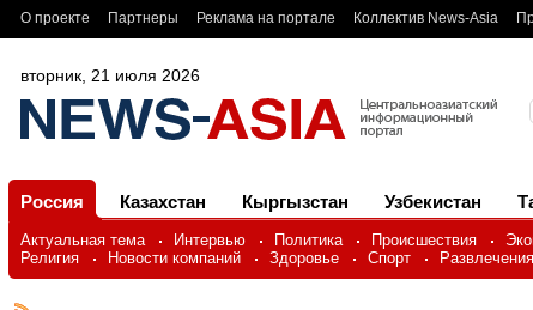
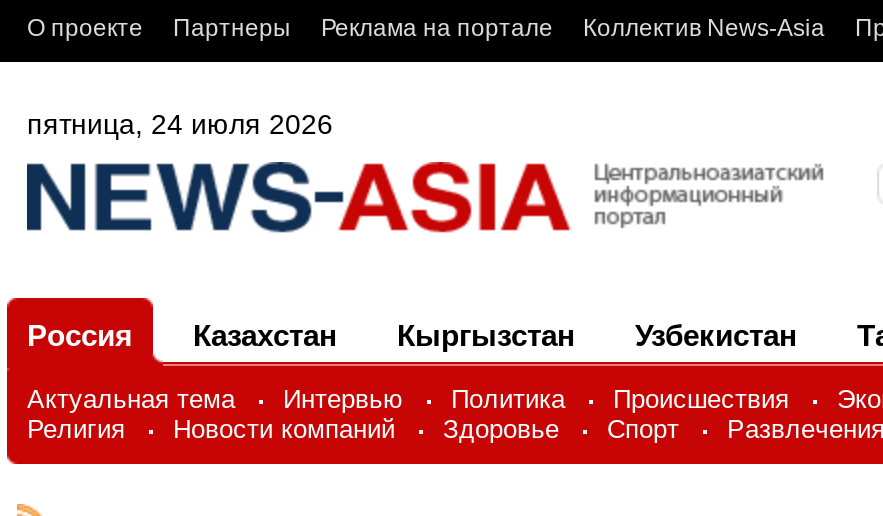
[20,66,200,85] вторник, 21 июля 2026 -> [27,108,333,140] пятница, 24 июля 2026

